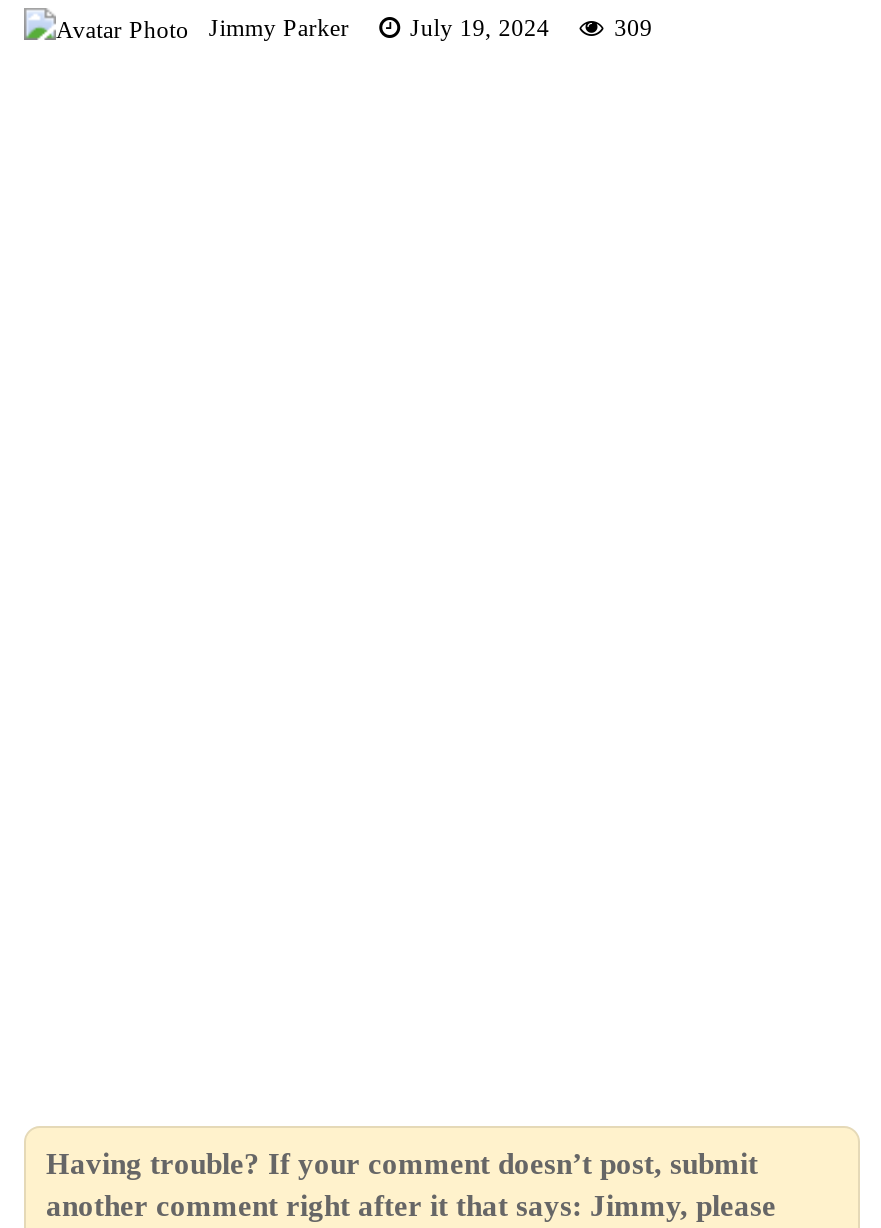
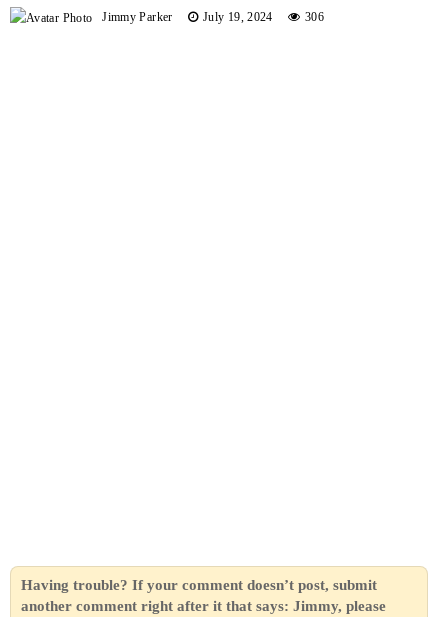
[614,14,652,42] 309 -> [305,10,324,24] 306

